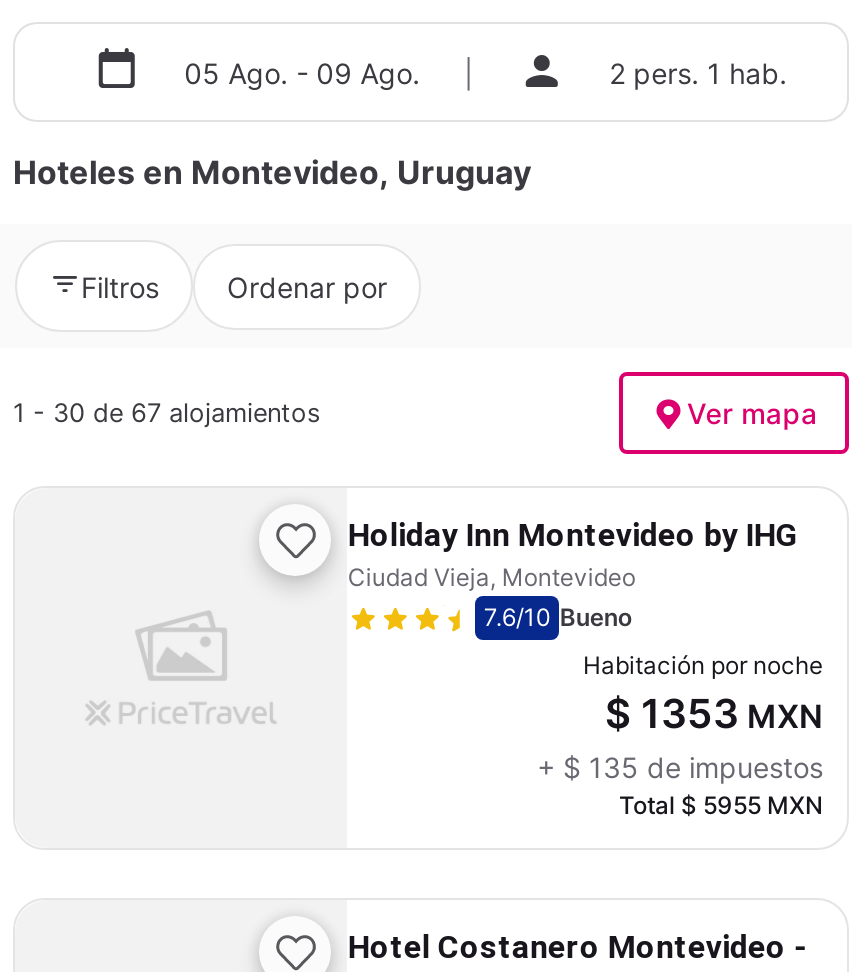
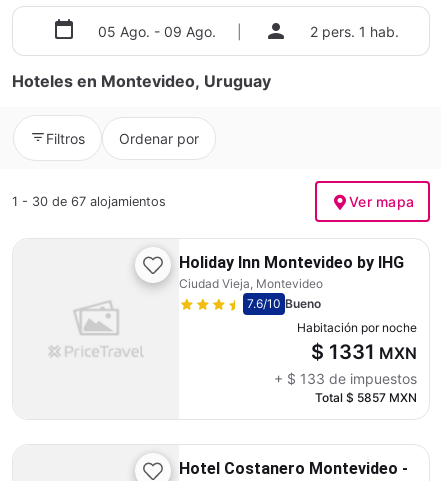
[605,690,823,738] $ 1353 MXN -> [311,340,417,364] $ 1331 MXN
[537,750,823,784] + $ 135 de impuestos -> [274,370,417,387] + $ 133 de impuestos
[619,790,823,820] Total $ 5955 MXN -> [315,390,417,405] Total $ 5857 MXN

